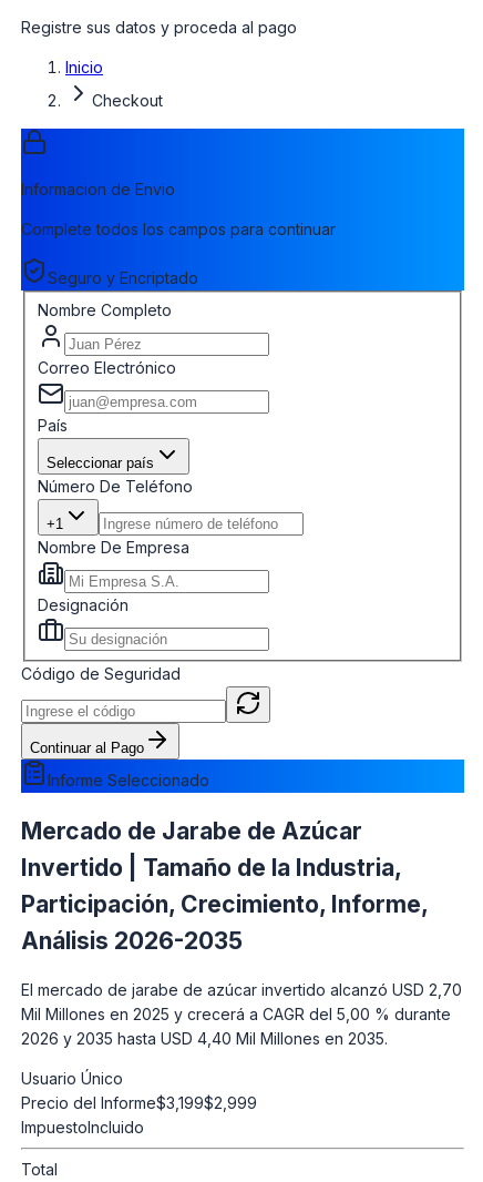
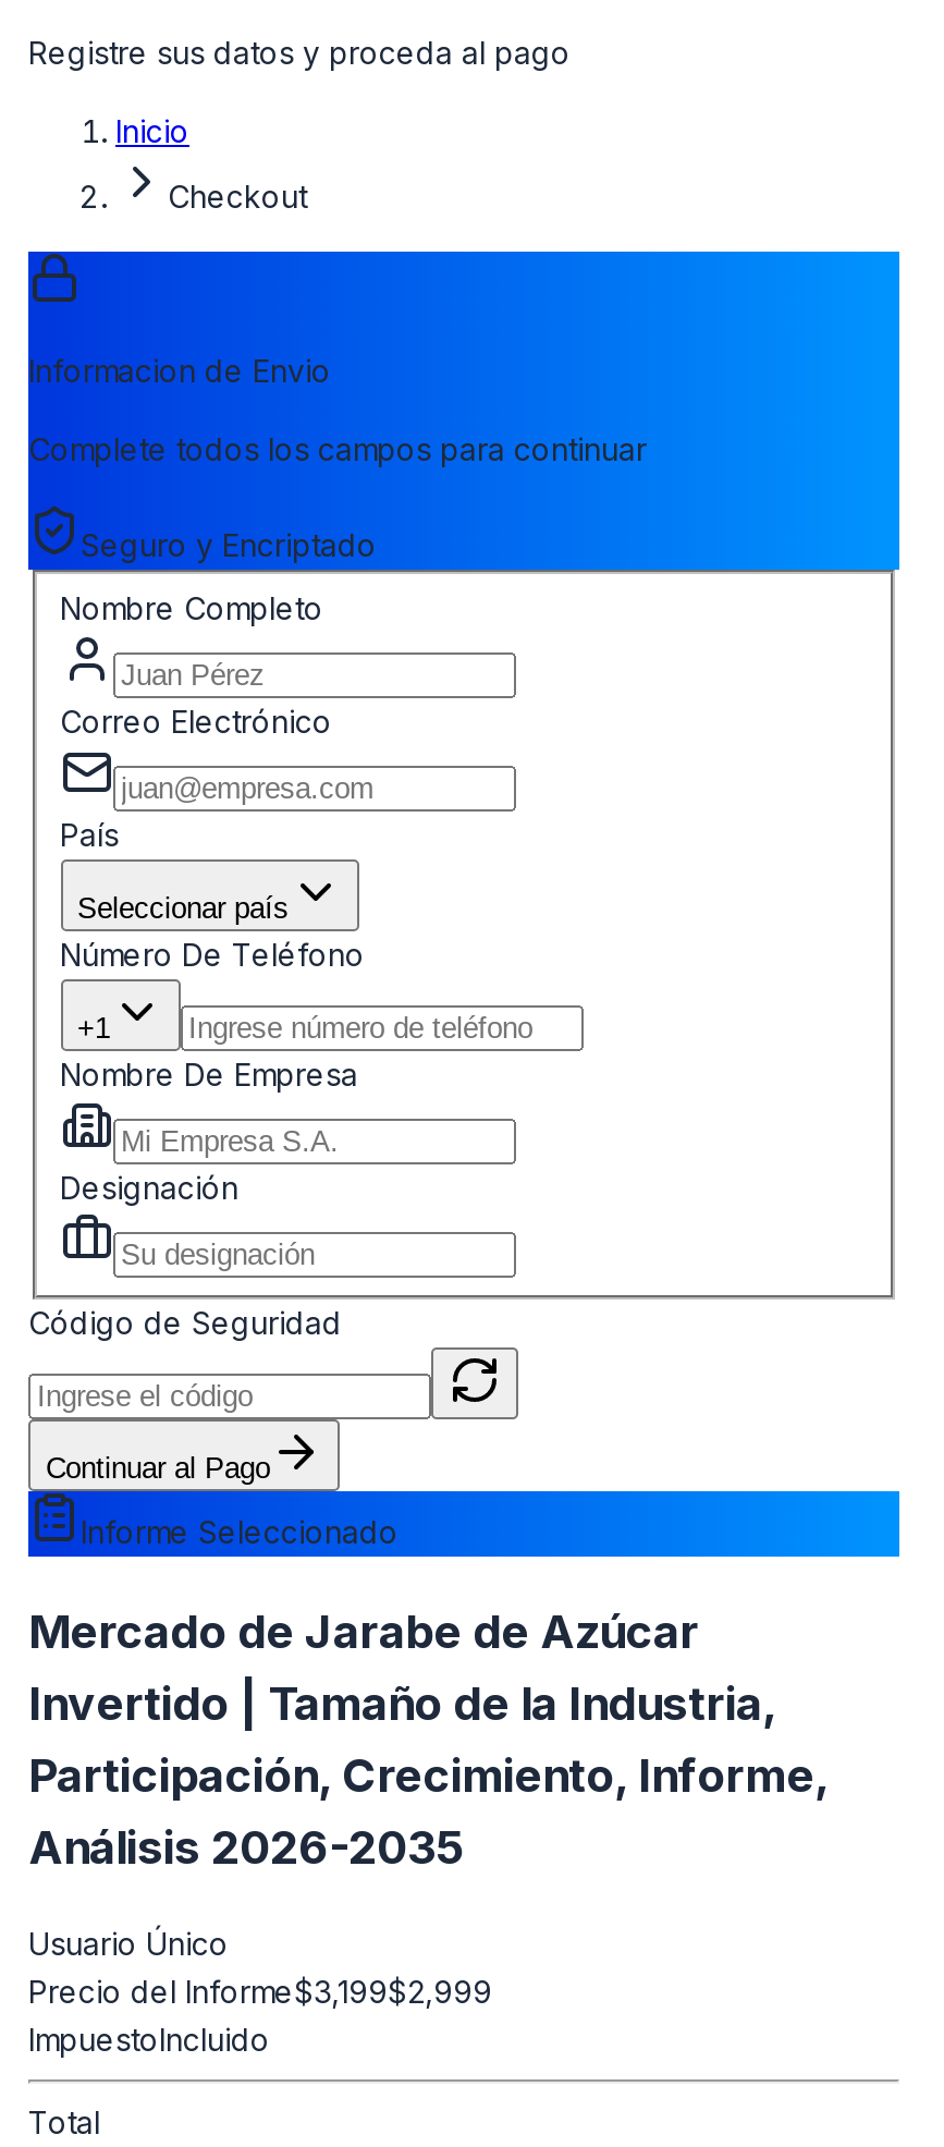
[21,981,462,1048] El mercado de jarabe de azúcar invertido alcanzó USD 2,70 | Mil Millones en 2025 y crecerá a CAGR del 5,00 % durante | 2026 y 2035 hasta USD 4,40 Mil Millones en 2035. -> none

